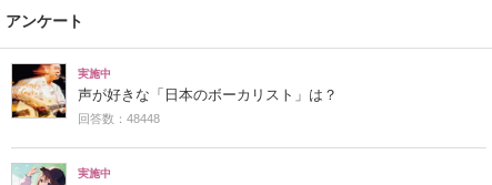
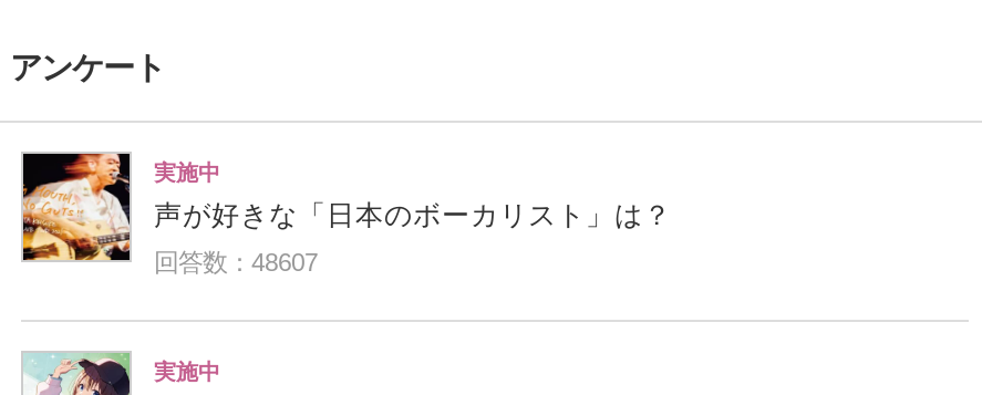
[78,112,160,125] 回答数：48448 -> [154,249,318,275] 回答数：48607

